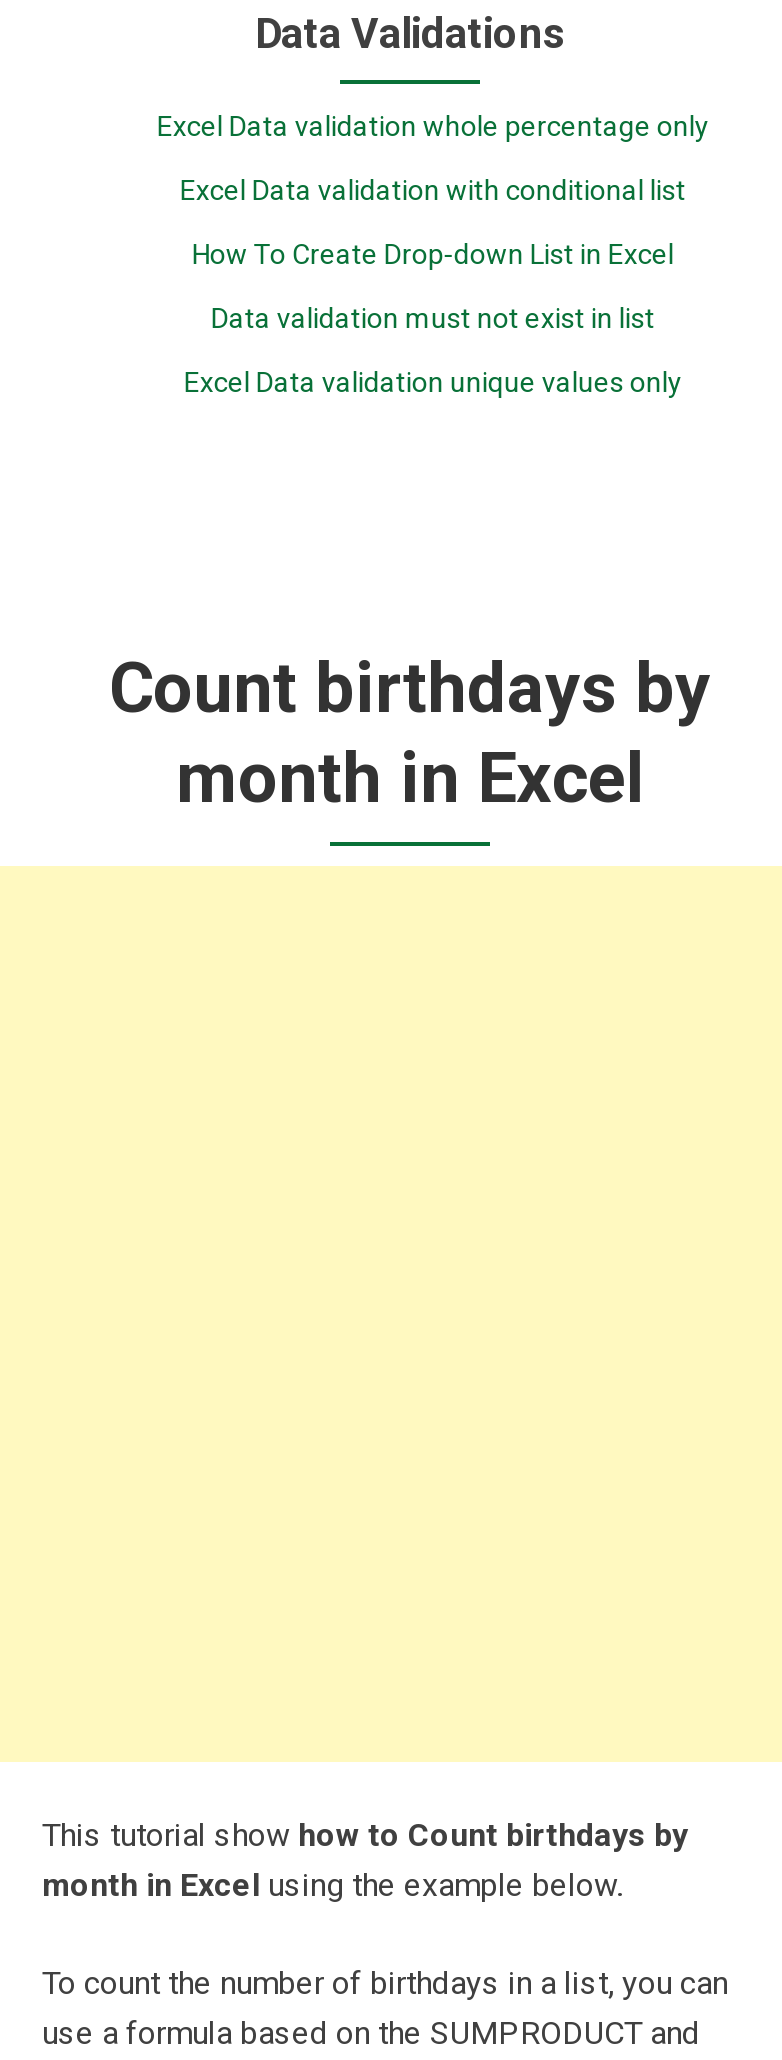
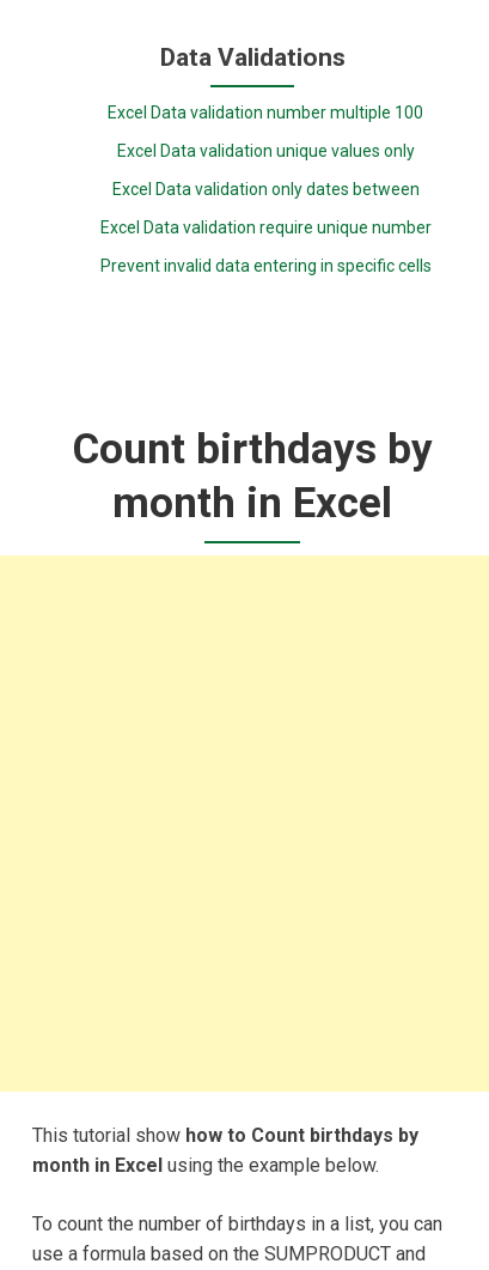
[157,111,709,335] Excel Data validation whole percentage only | Excel Data validation with conditional list | How To Create Drop-down List in Excel | Data validation must not exist in list -> [108,103,424,122] Excel Data validation number multiple 100
moved [184,367,682,399] -> [117,142,415,161]: Excel Data validation unique values only
none -> [100,180,431,276] Excel Data validation only dates between | Excel Data validation require unique number | Prevent invalid data entering in specific cells

